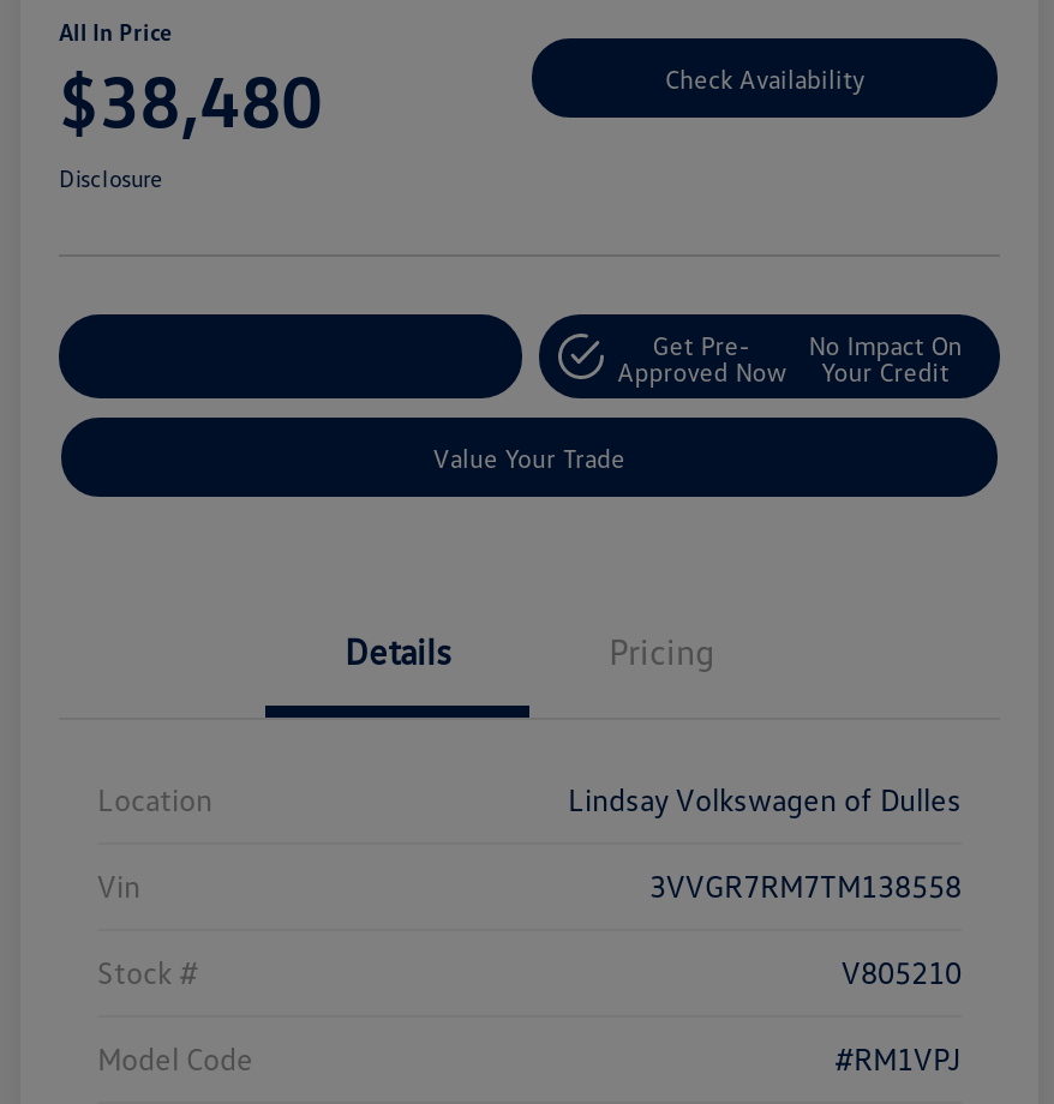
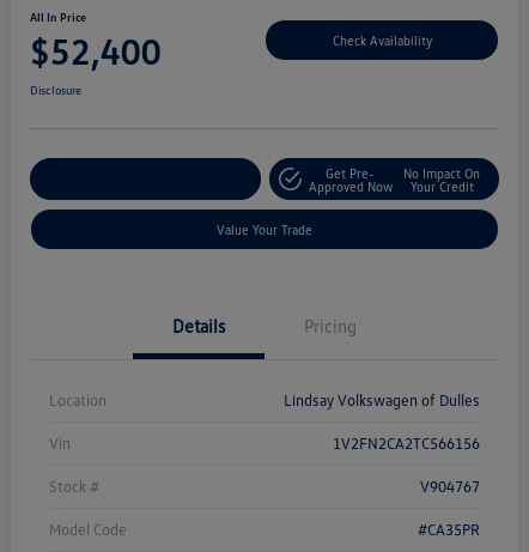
[59,56,323,144] $38,480 -> [30,29,162,73] $52,400
[649,867,962,905] 3VVGR7RM7TM138558 -> [333,434,480,453] 1V2FN2CA2TC566156
[842,953,962,992] V805210 -> [420,477,480,496] V904767
[834,1040,962,1078] #RM1VPJ -> [418,520,480,539] #CA35PR

